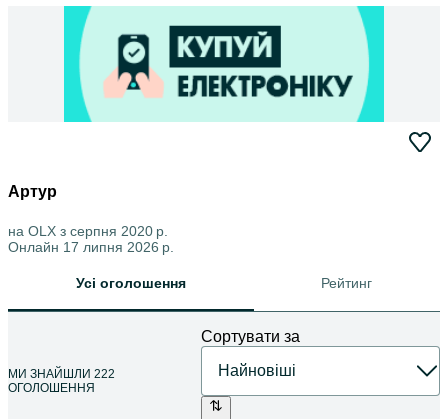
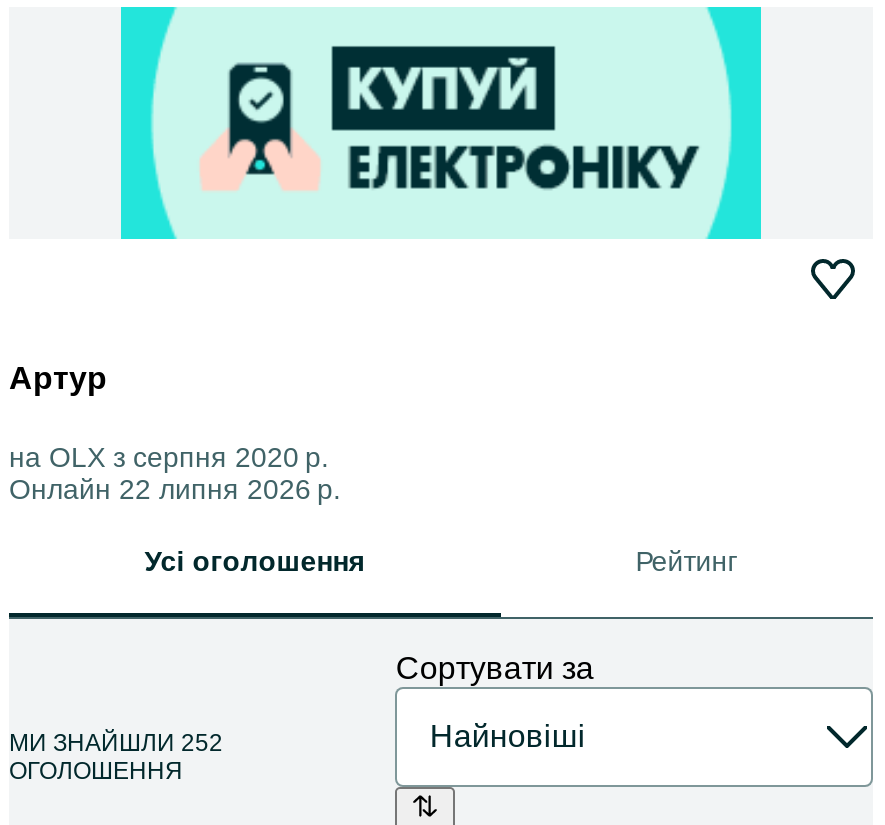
[8,238,174,254] Онлайн 17 липня 2026 р. -> [9,472,341,504] Онлайн 22 липня 2026 р.
[8,367,115,381] МИ ЗНАЙШЛИ 222 -> [9,729,223,757] МИ ЗНАЙШЛИ 252

